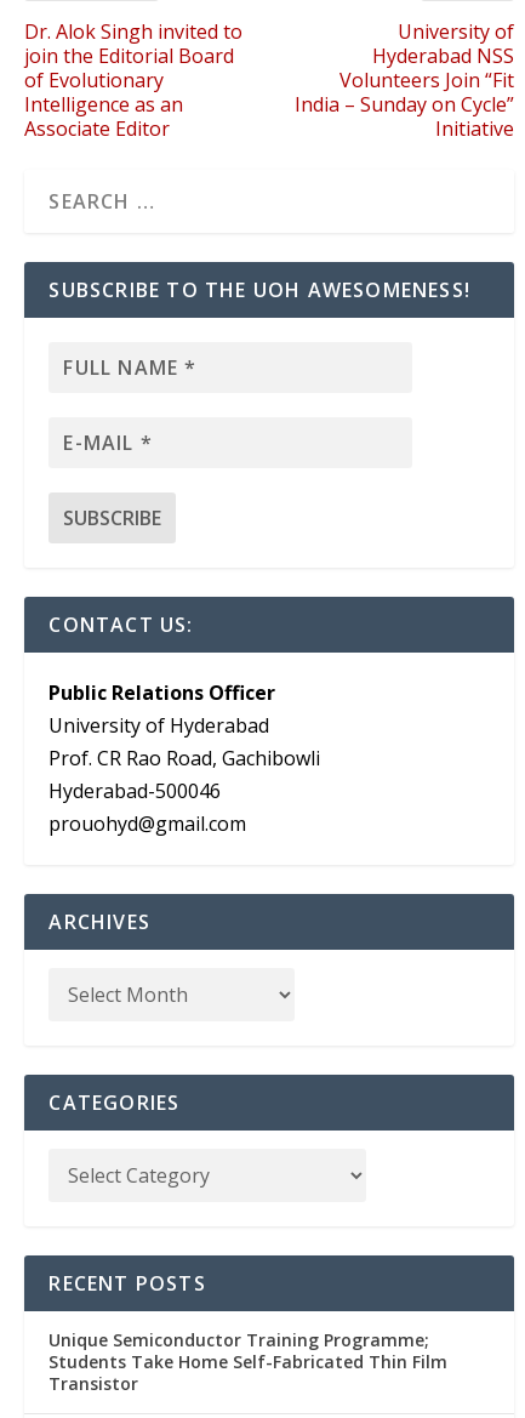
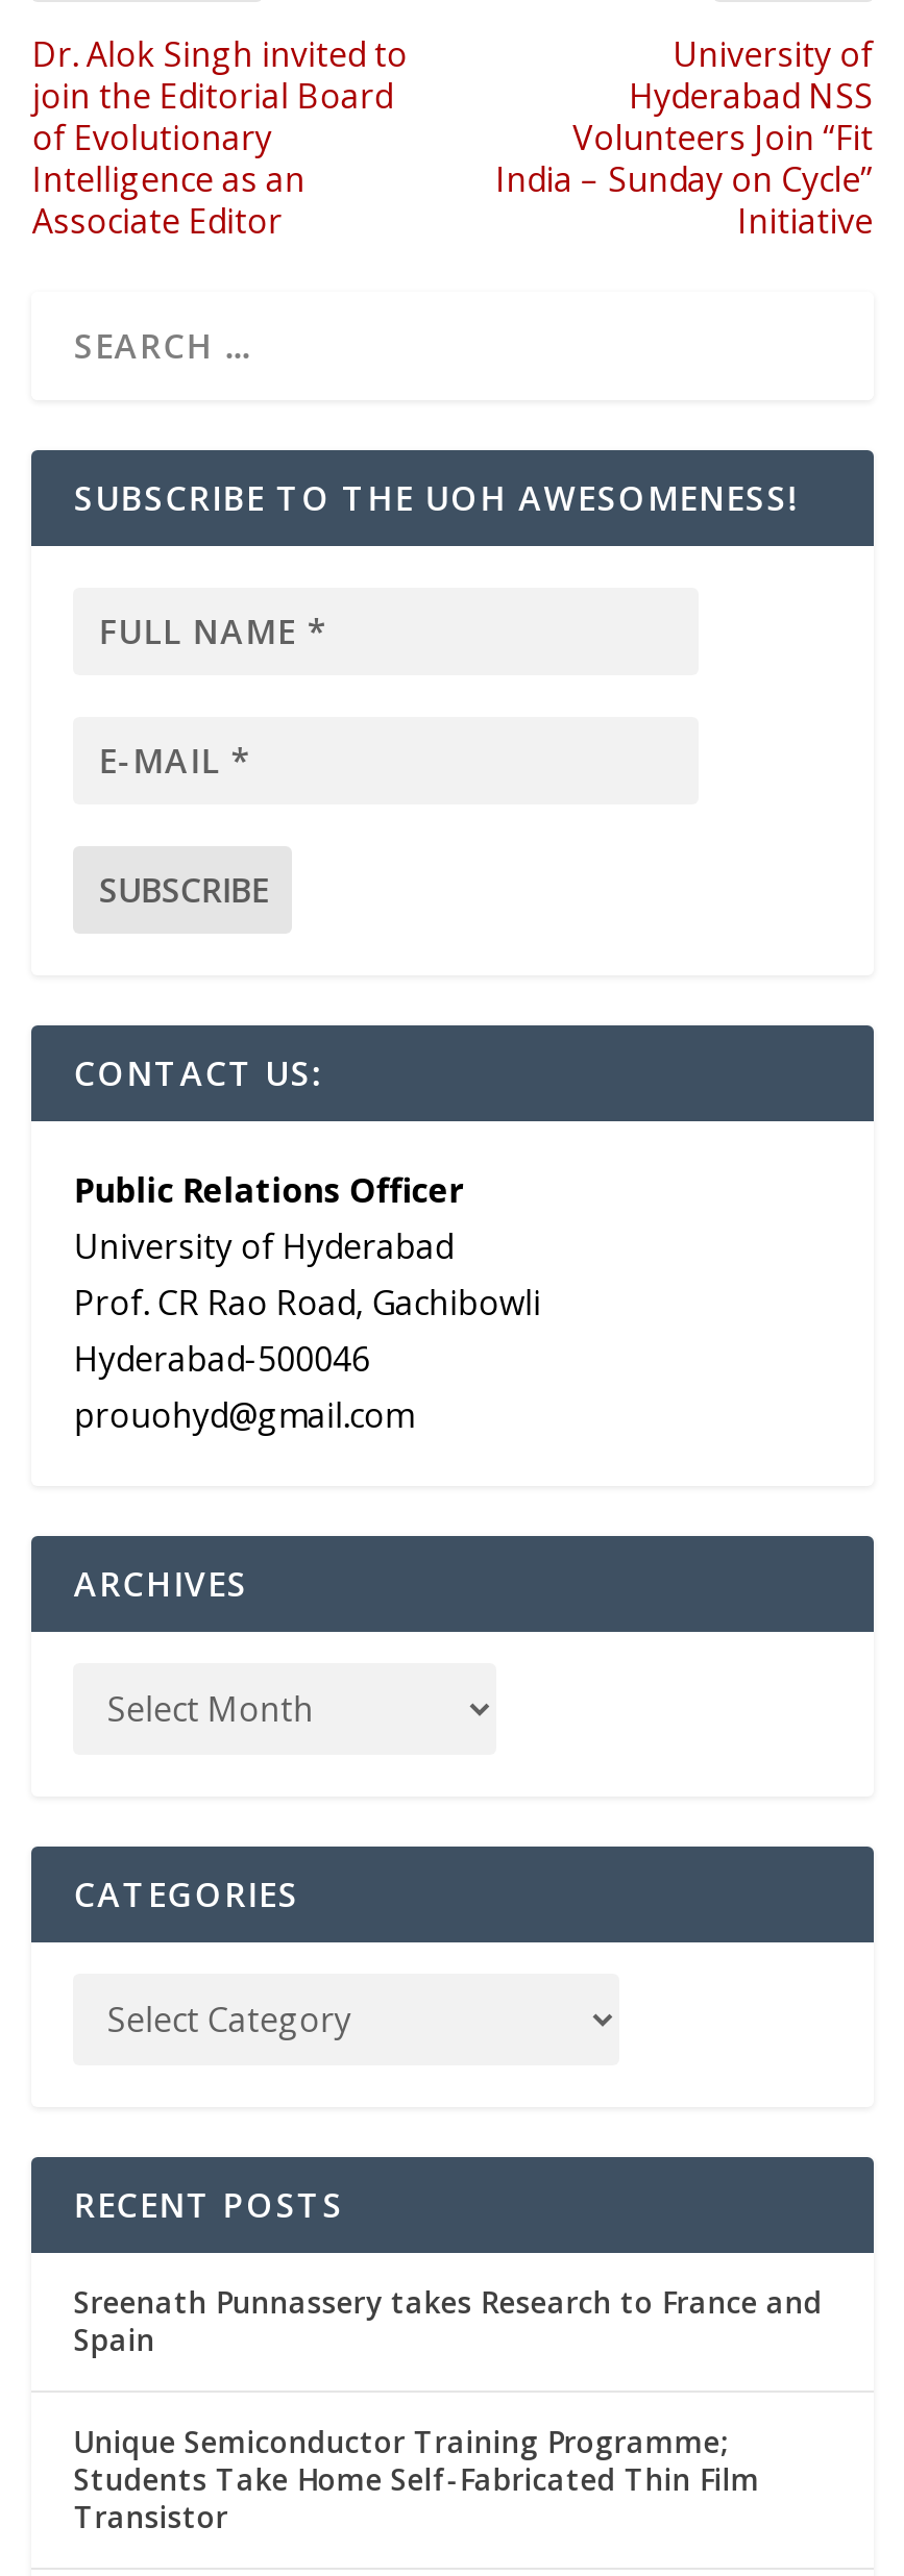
none -> [74,2282,822,2359] Sreenath Punnassery takes Research to France and | Spain

